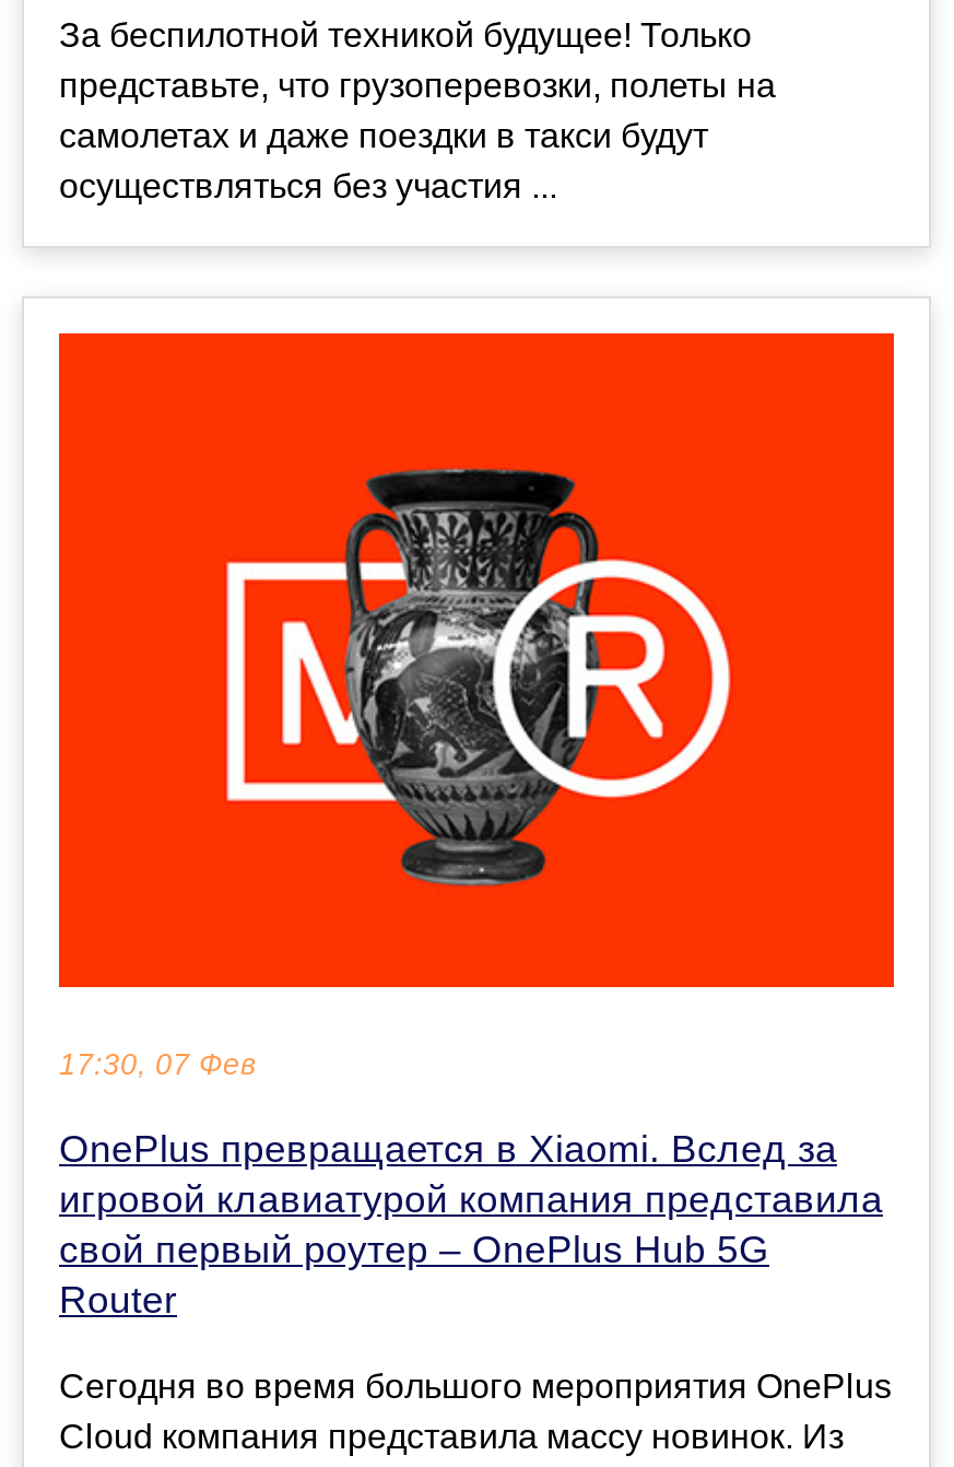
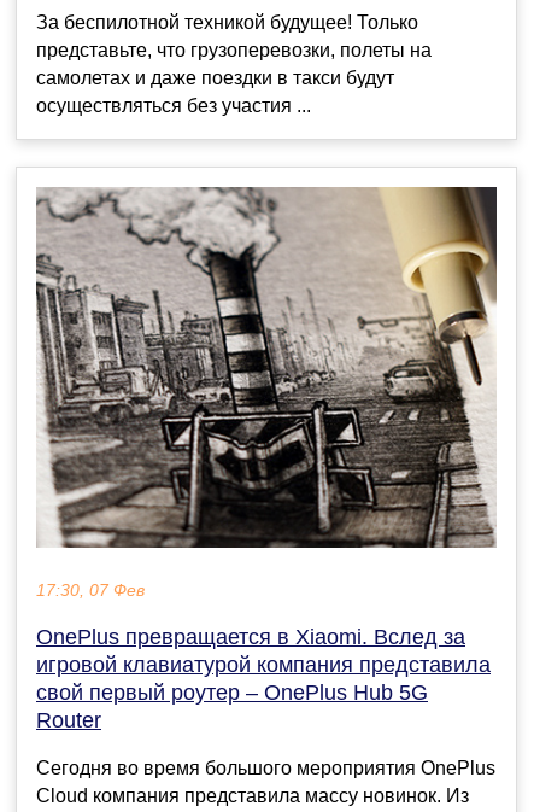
[57,330,896,990] [image] -> [35,186,498,549] [image]

